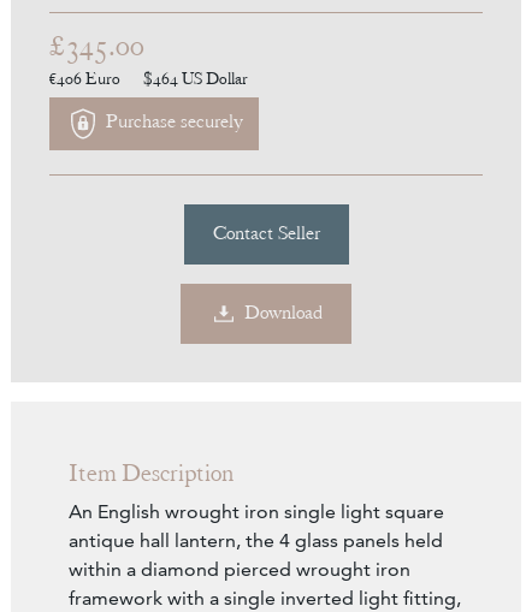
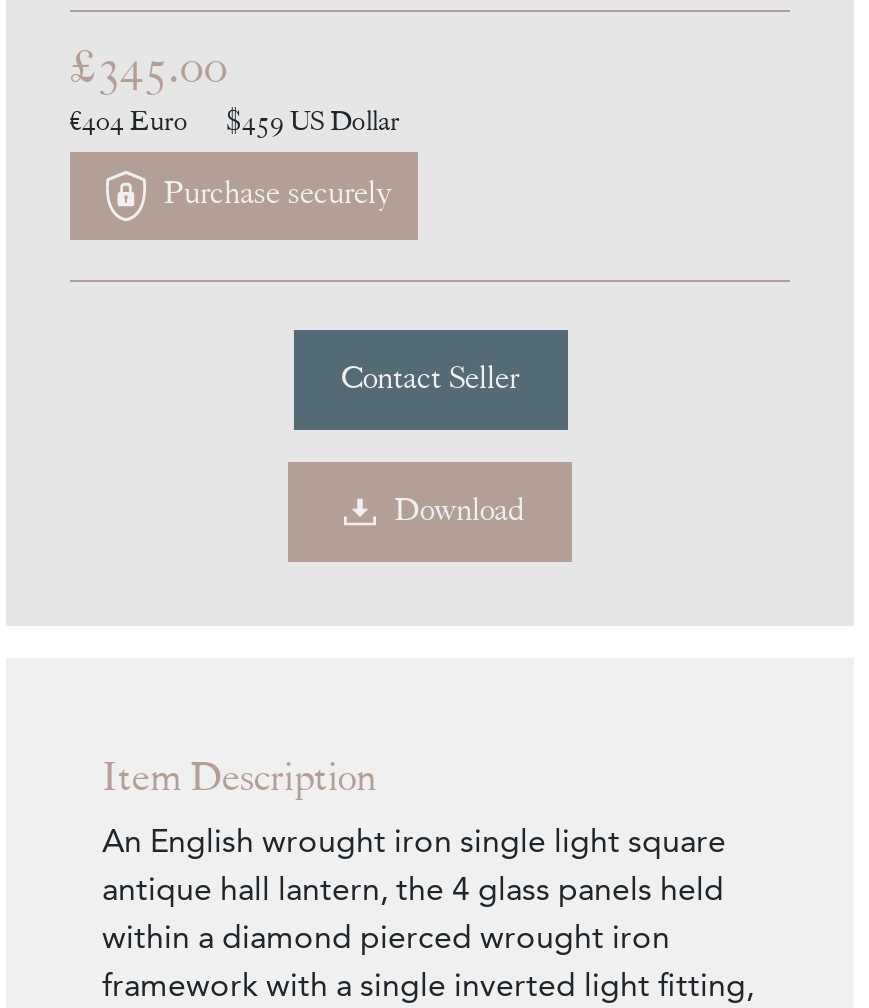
[49,67,120,88] €406 Euro -> [70,101,188,137] €404 Euro
[143,67,248,88] $464 US Dollar -> [226,101,400,137] $459 US Dollar

